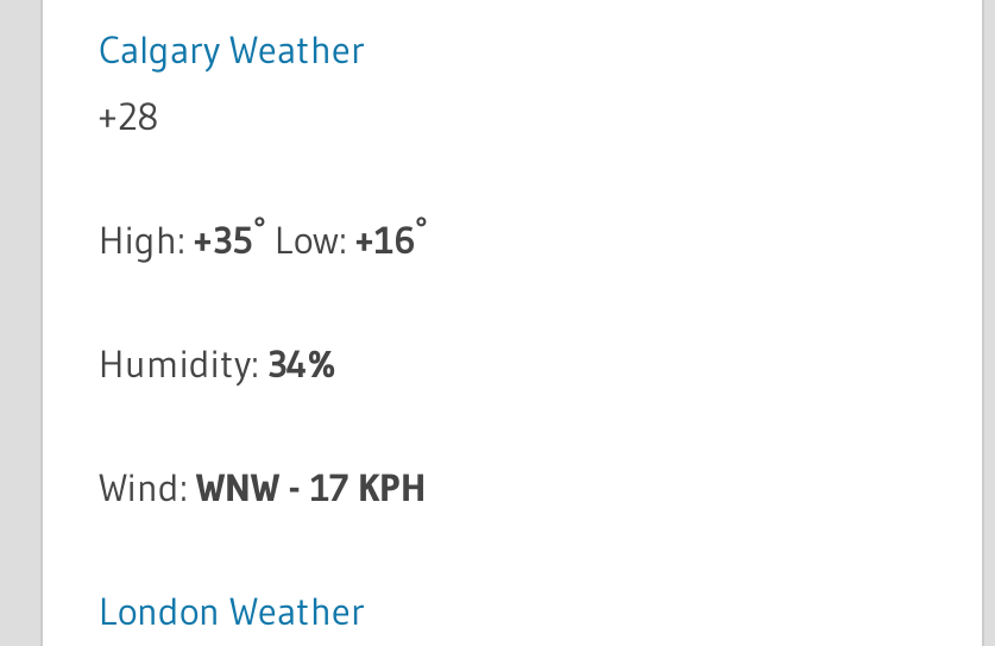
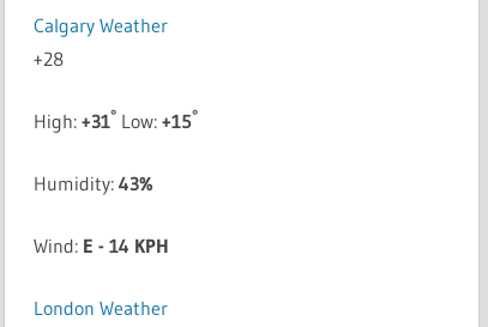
[99,210,427,262] High: +35 ° Low: +16° -> [33,106,197,132] High: +31 ° Low: +15°
[99,338,336,386] Humidity: 34% -> [33,171,153,195] Humidity: 43%
[99,462,427,509] Wind: WNW - 17 KPH -> [33,233,168,257] Wind: E - 14 KPH

